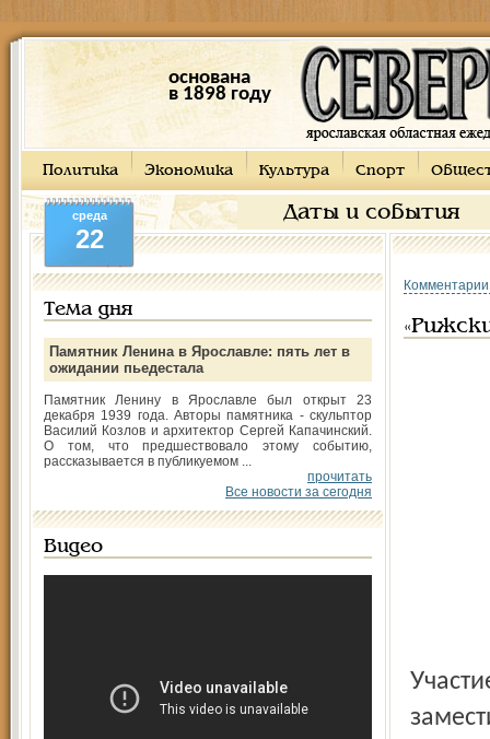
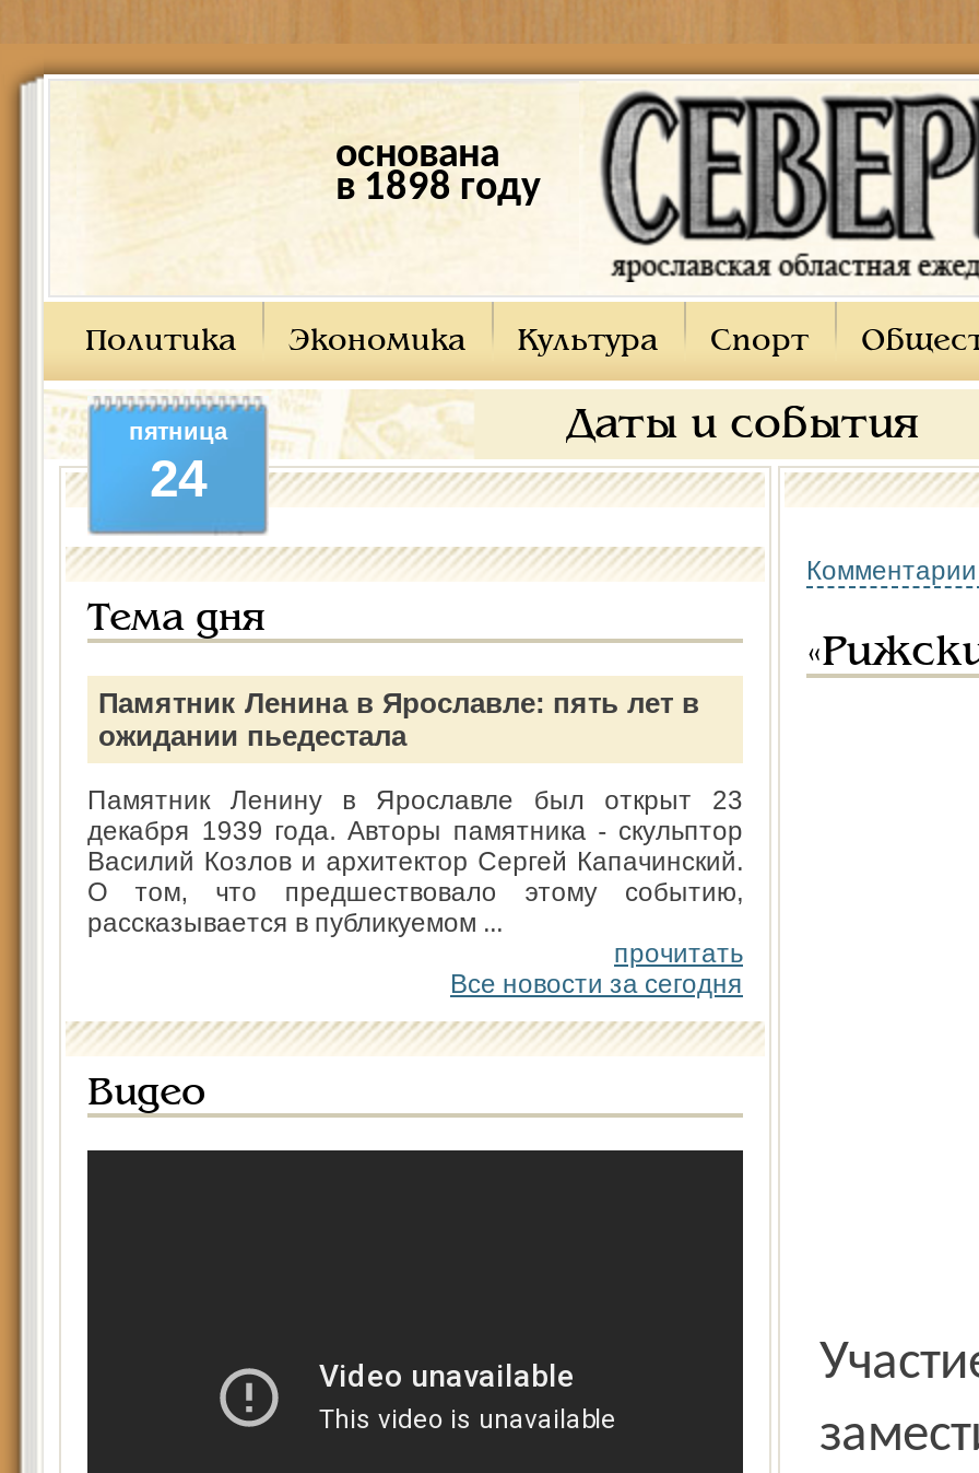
[72,209,107,254] среда | 22 -> [129,418,227,507] пятница | 24

